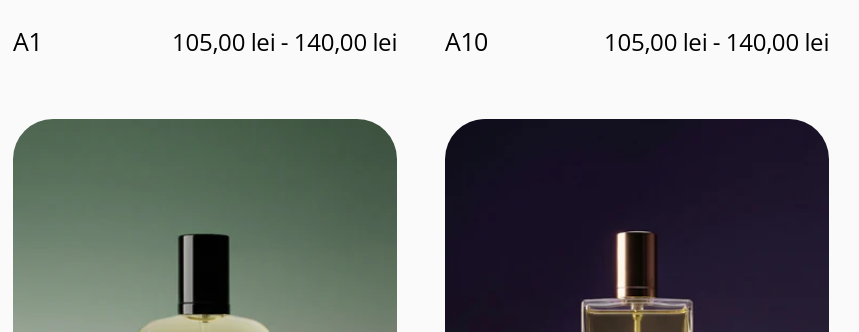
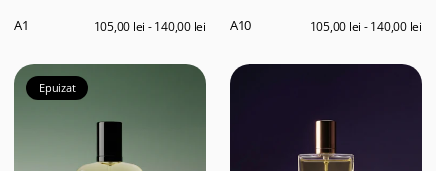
none -> [39,80,75,95] Epuizat

